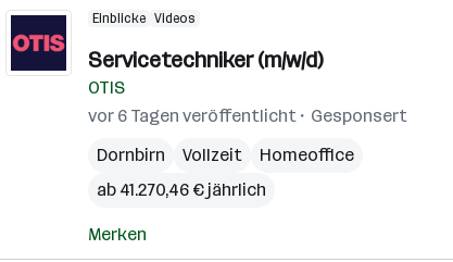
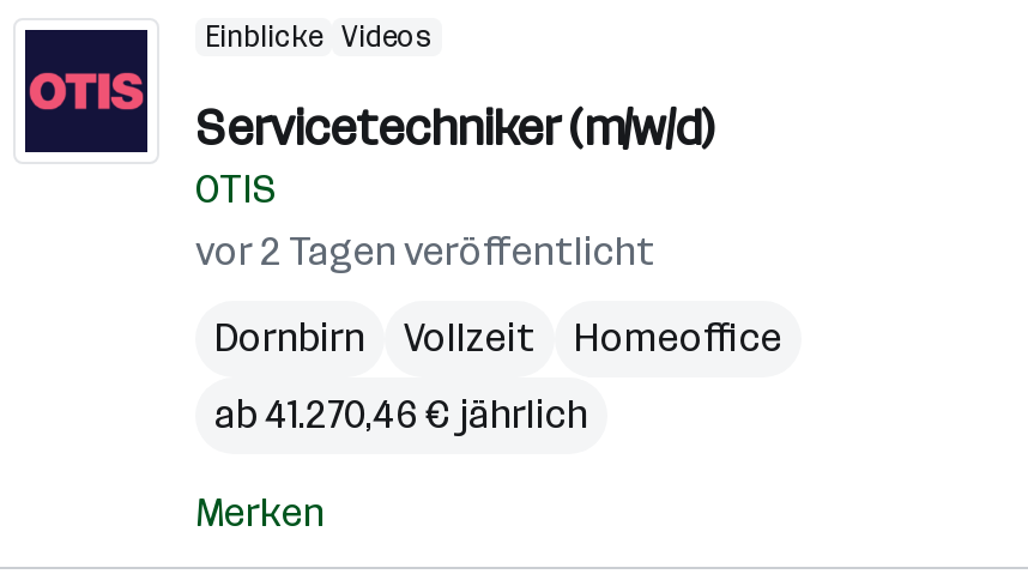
[88,105,407,126] vor 6 Tagen veröffentlicht | Gesponsert -> [195,229,655,274] vor 2 Tagen veröffentlicht

